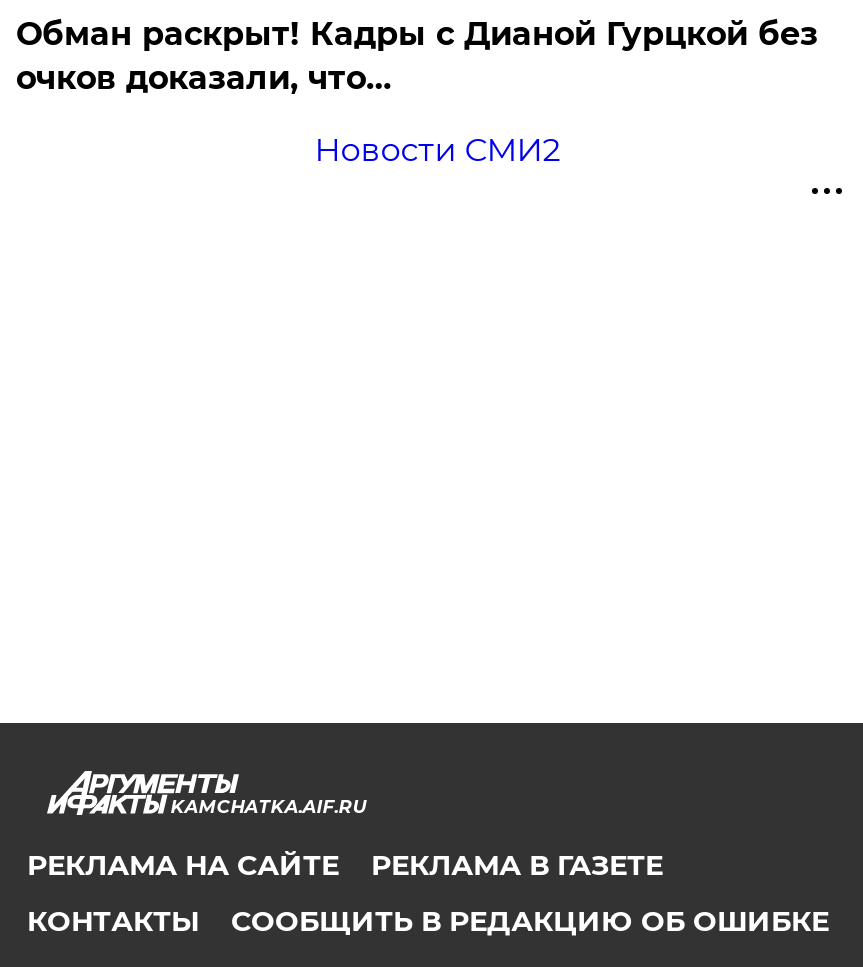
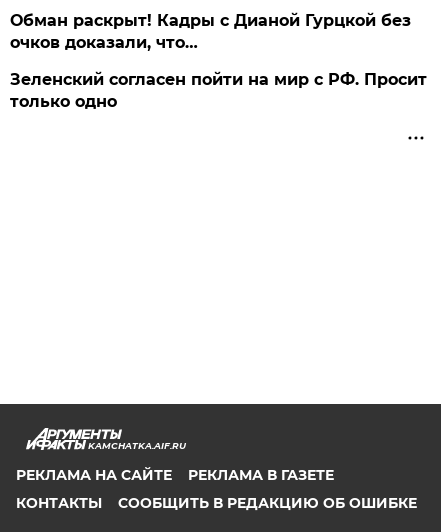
[314,131,560,169] Новости СМИ2 -> [10,70,427,111] Зеленский согласен пойти на мир с РФ. Просит | только одно

